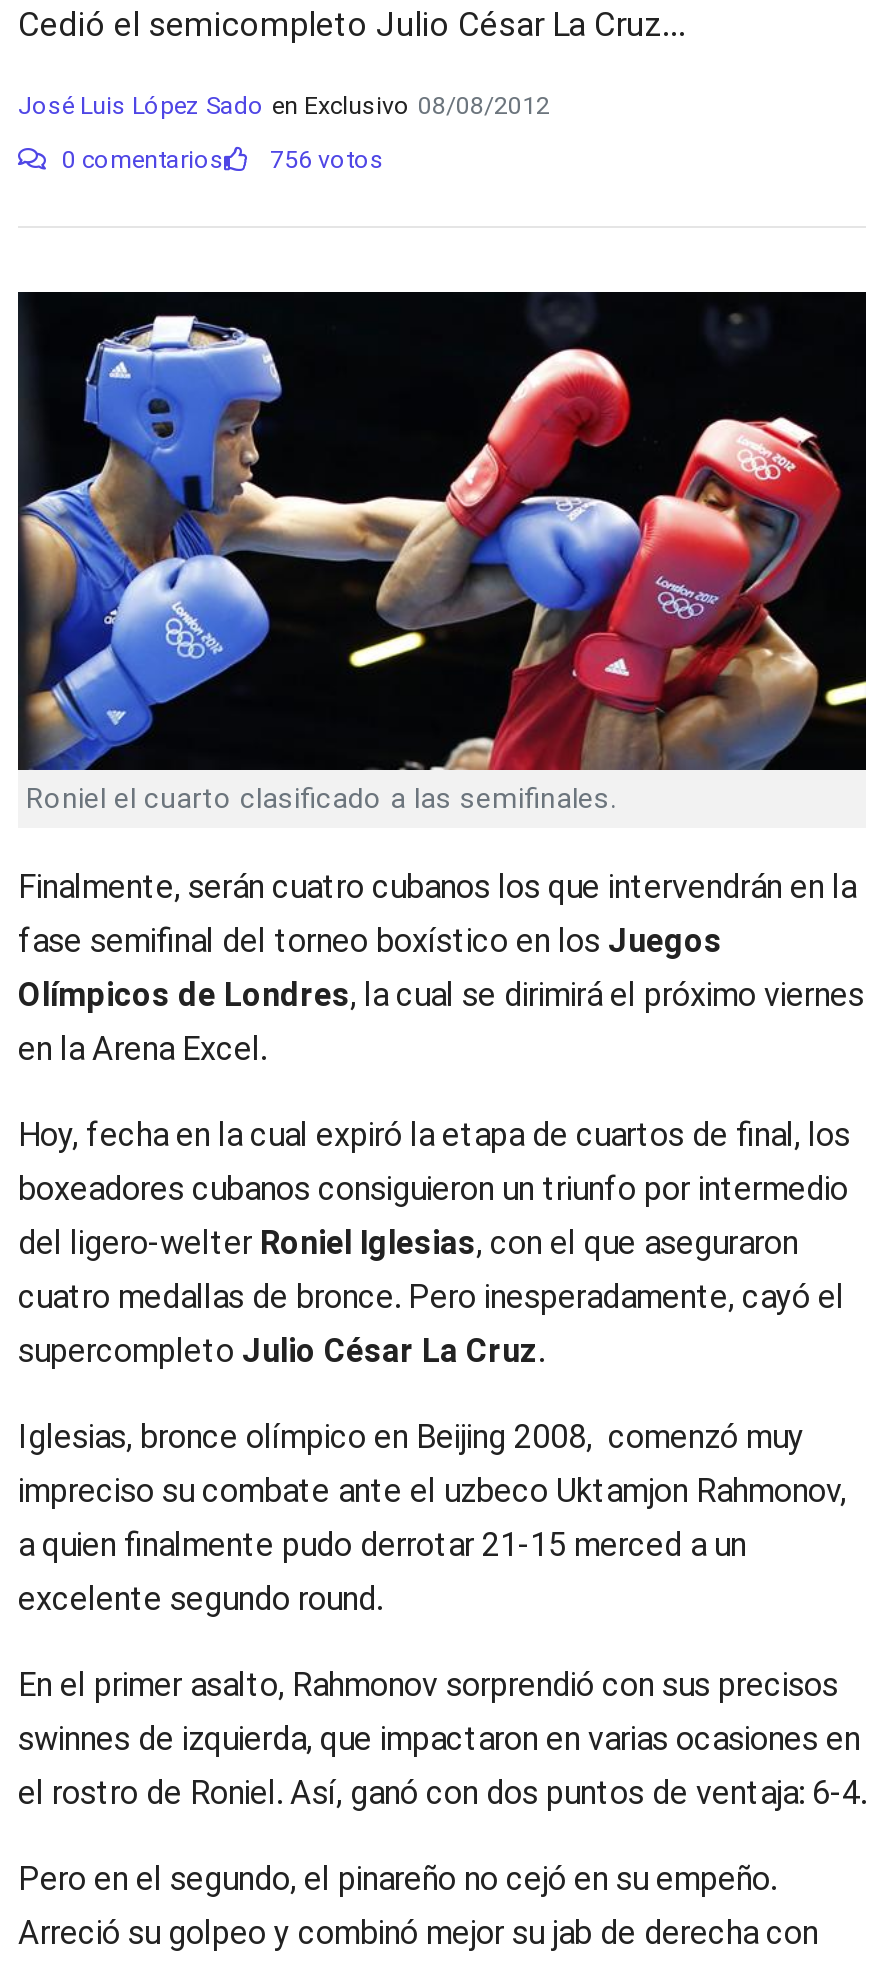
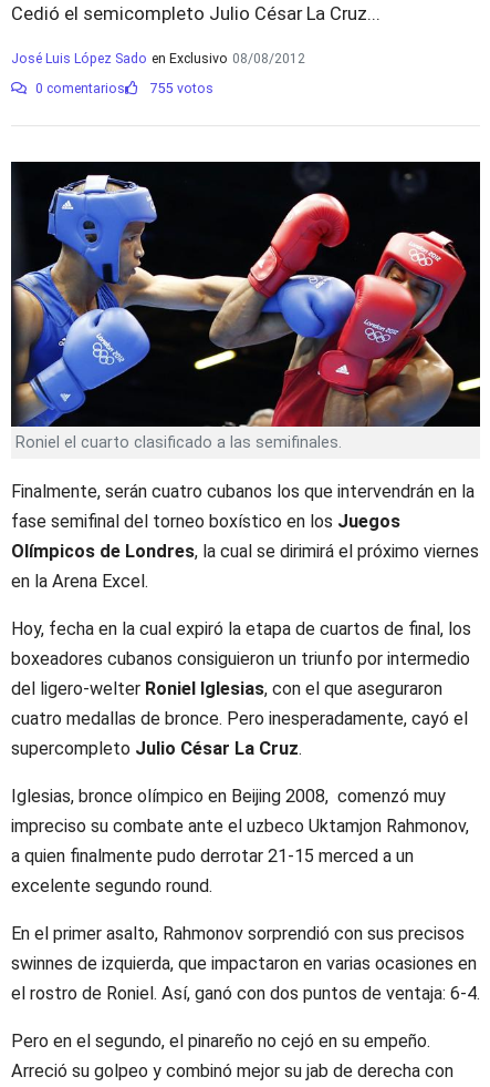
[62,146,384,174] 0 comentarios 756 votos -> [35,81,213,96] 0 comentarios 755 votos

